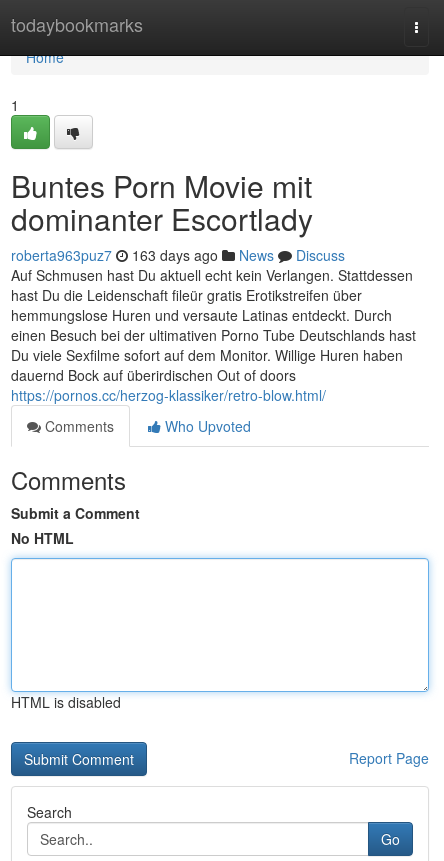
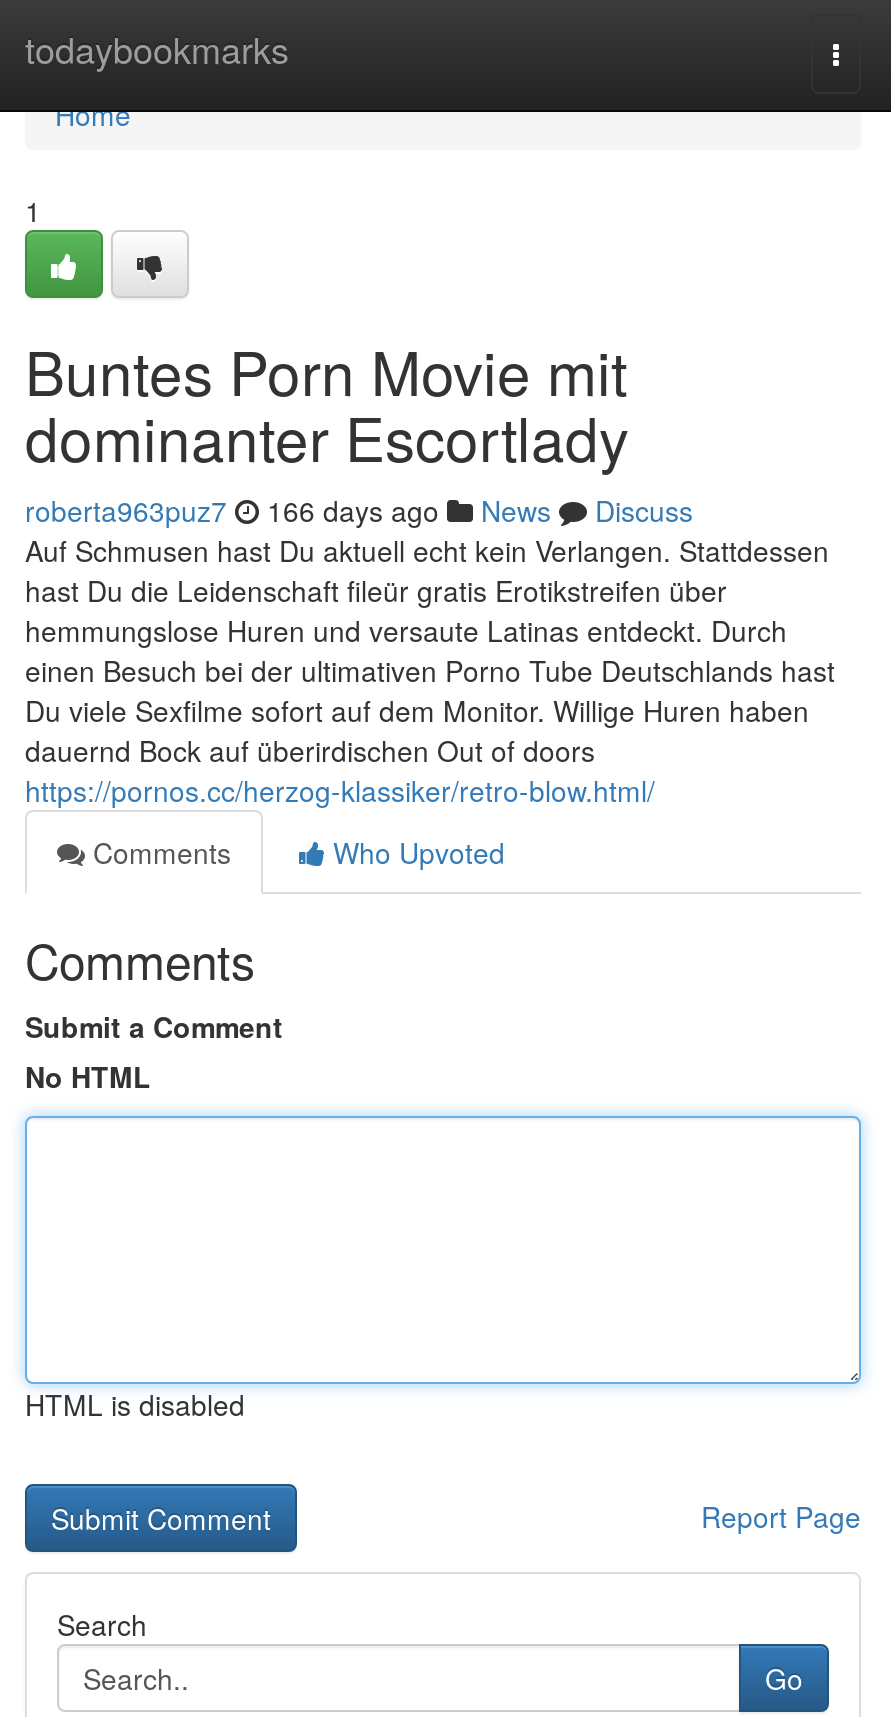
[11,245,345,265] roberta963puz7 163 days ago News Discuss -> [25,490,693,530] roberta963puz7 166 days ago News Discuss

